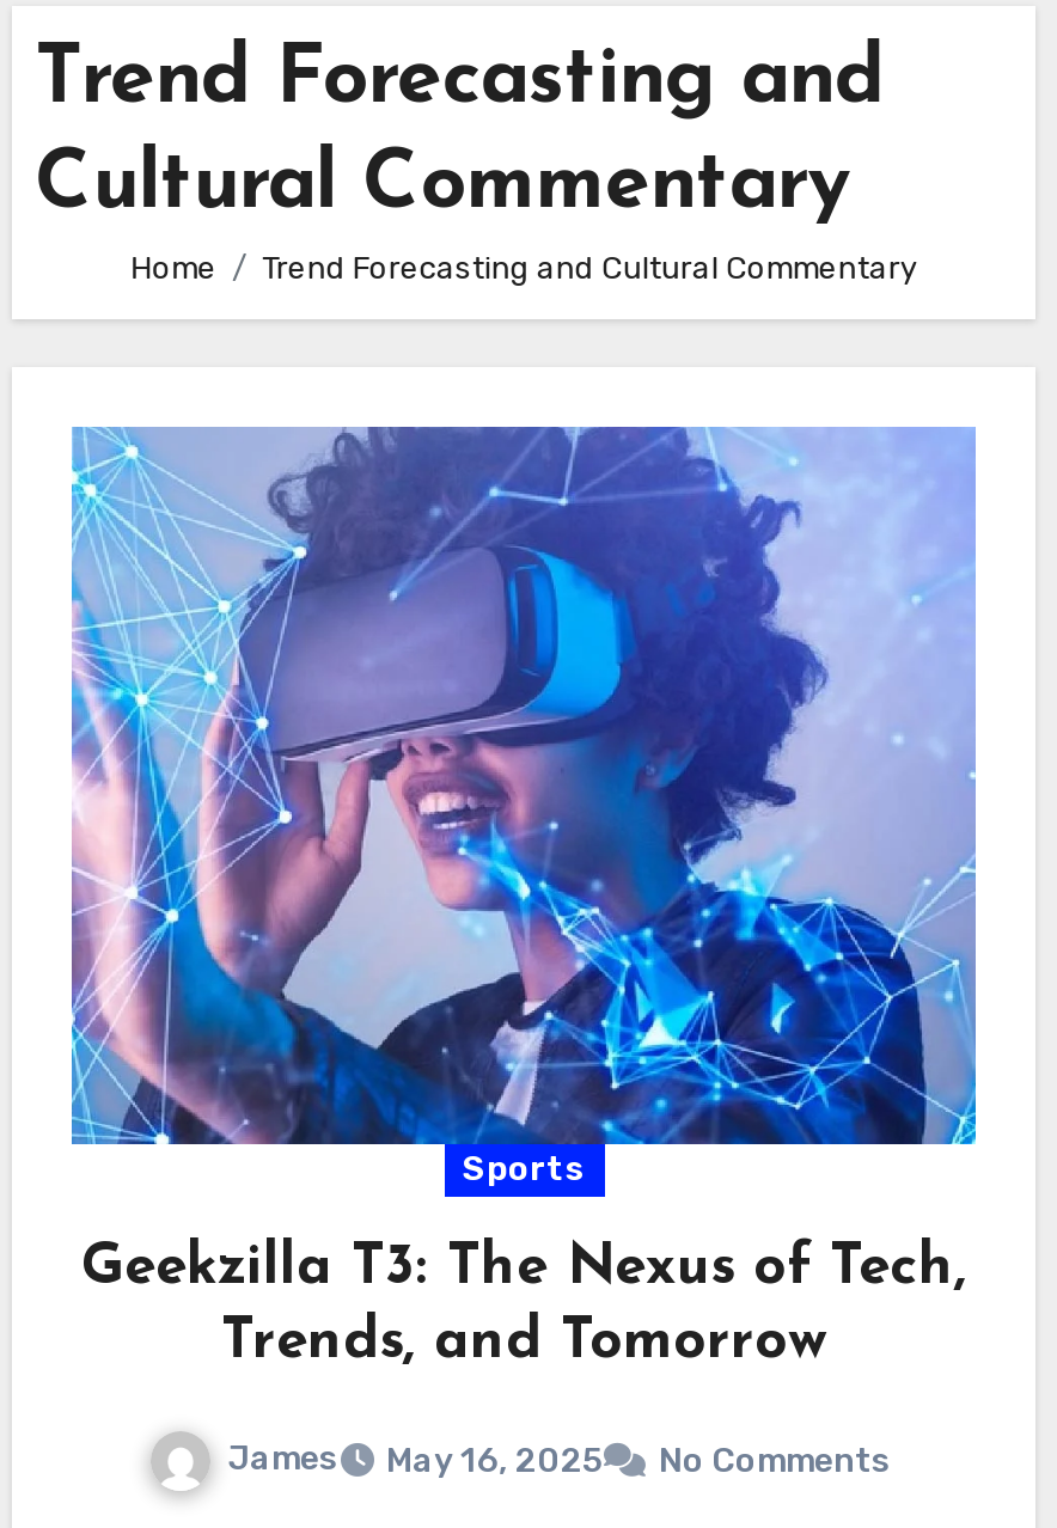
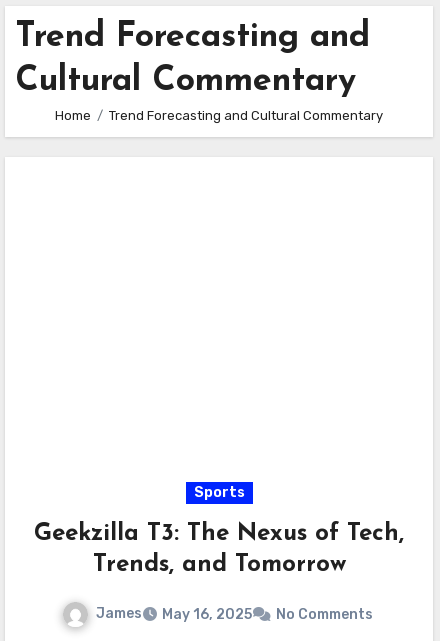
[69,424,978,1147] [image] -> none

